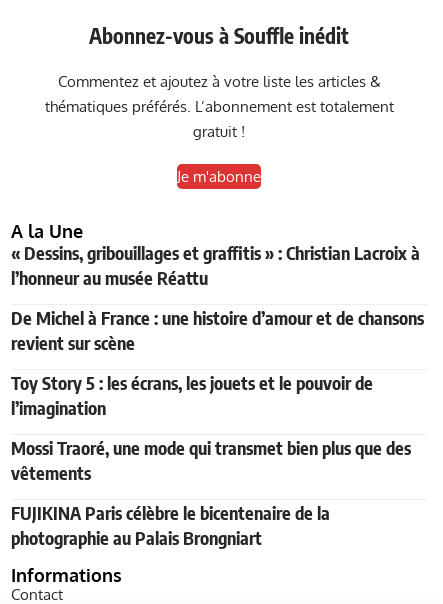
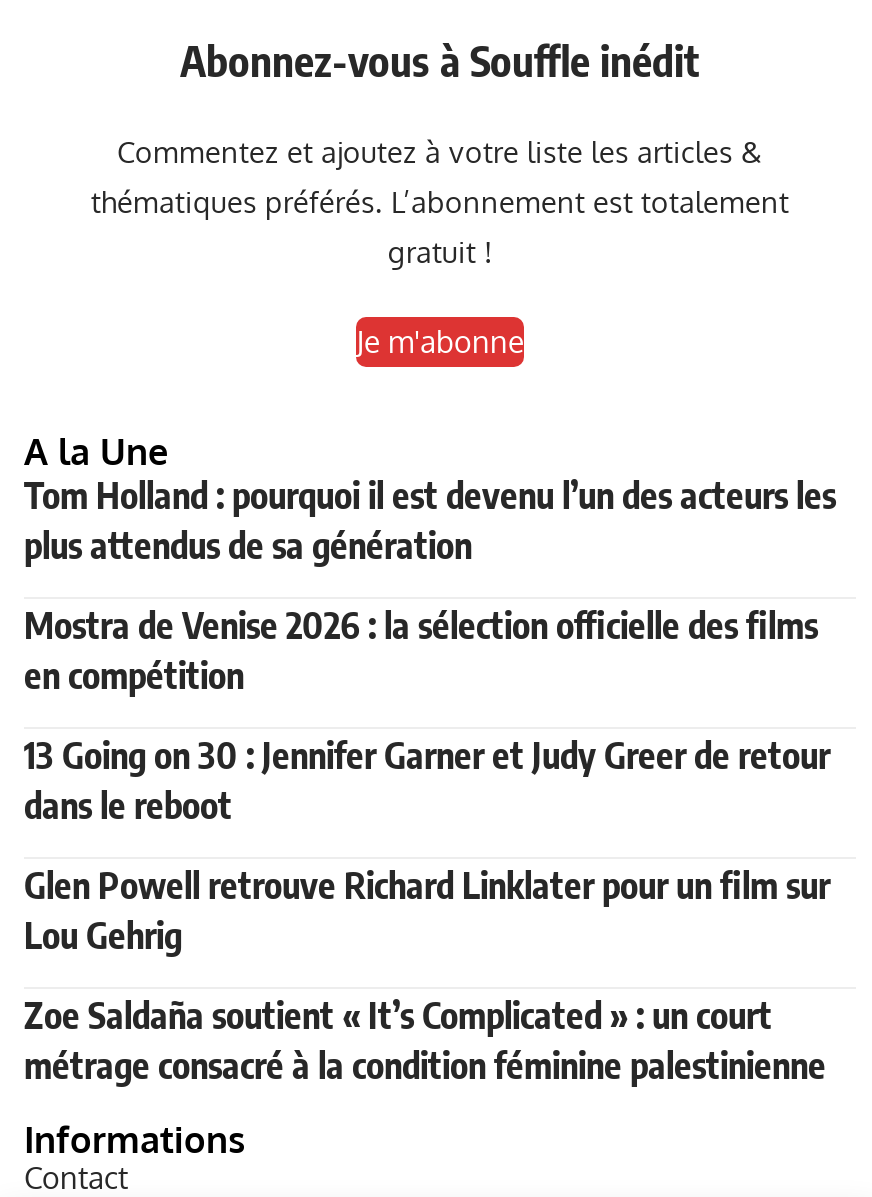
[11,241,420,289] « Dessins, gribouillages et graffitis » : Christian Lacroix à | l’honneur au musée Réattu -> [24,471,836,567] Tom Holland : pourquoi il est devenu l’un des acteurs les | plus attendus de sa génération
[11,306,424,354] De Michel à France : une histoire d’amour et de chansons | revient sur scène -> [24,601,818,697] Mostra de Venise 2026 : la sélection officielle des films | en compétition
[11,371,373,419] Toy Story 5 : les écrans, les jouets et le pouvoir de | l’imagination -> [24,731,830,827] 13 Going on 30 : Jennifer Garner et Judy Greer de retour | dans le reboot
[11,436,411,484] Mossi Traoré, une mode qui transmet bien plus que des | vêtements -> [24,861,830,957] Glen Powell retrouve Richard Linklater pour un film sur | Lou Gehrig
[11,501,330,549] FUJIKINA Paris célèbre le bicentenaire de la | photographie au Palais Brongniart -> [24,991,826,1087] Zoe Saldaña soutient « It’s Complicated » : un court | métrage consacré à la condition féminine palestinienne

